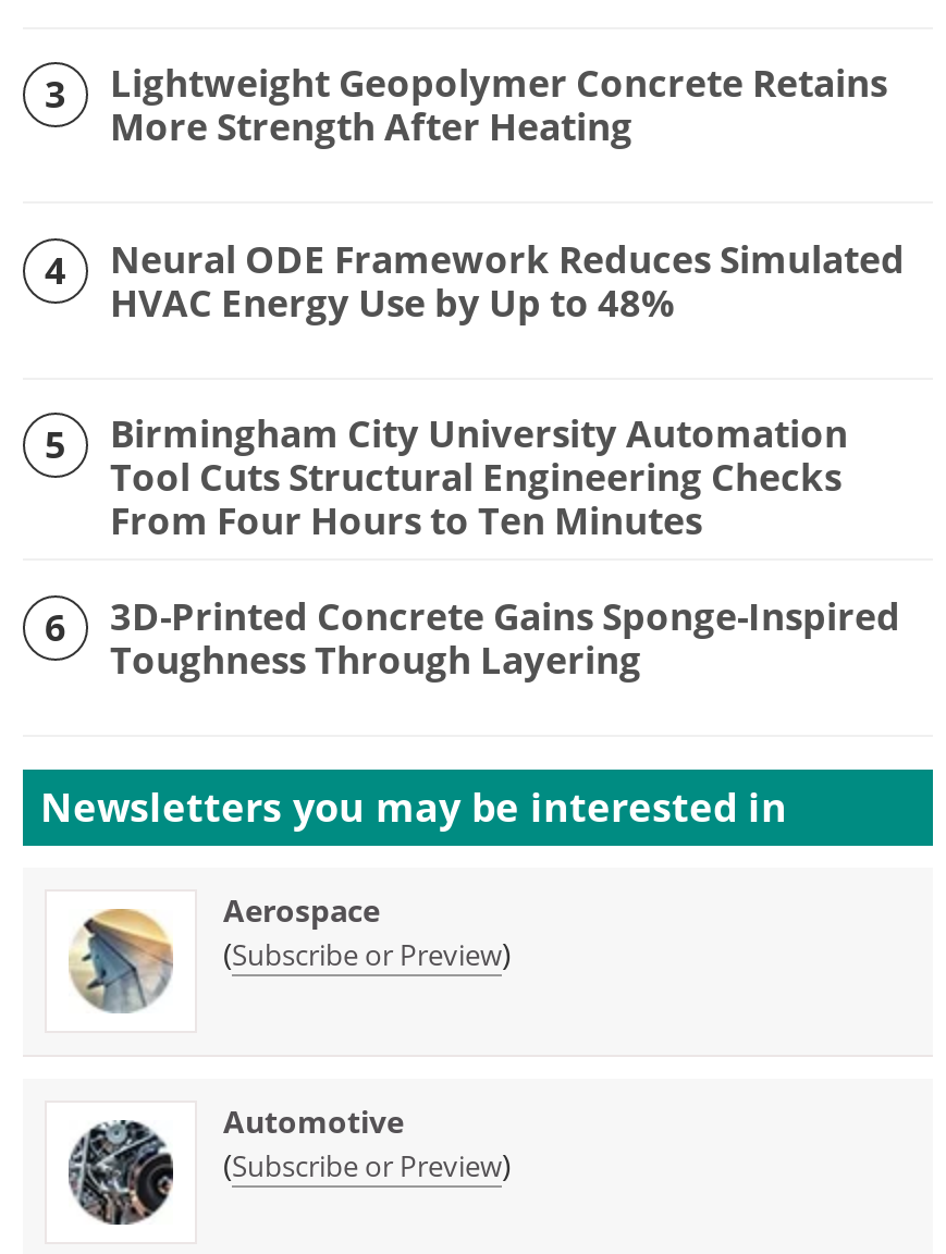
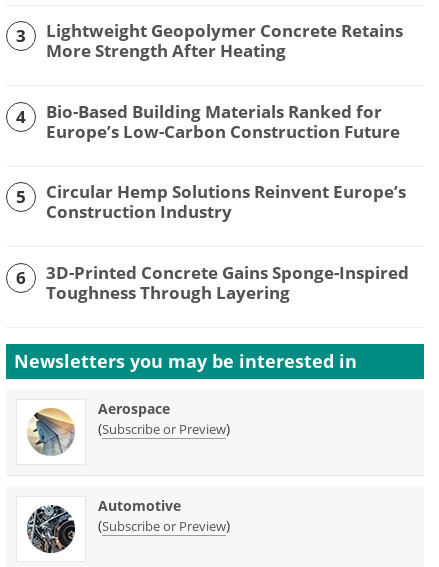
[110,234,905,327] Neural ODE Framework Reduces Simulated | HVAC Energy Use by Up to 48% -> [46,100,400,143] Bio-Based Building Materials Ranked for | Europe’s Low-Carbon Construction Future
[110,409,848,546] Birmingham City University Automation | Tool Cuts Structural Engineering Checks | From Four Hours to Ten Minutes -> [46,180,406,223] Circular Hemp Solutions Reinvent Europe’s | Construction Industry

